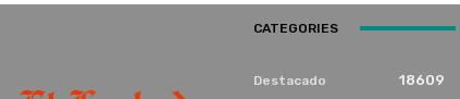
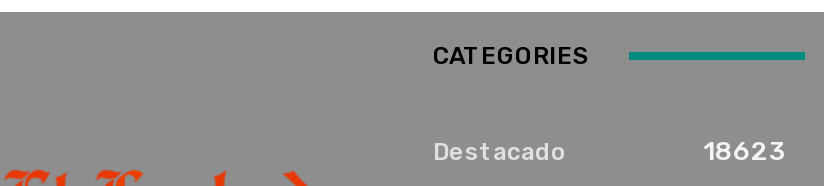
[399,72,445,88] 18609 -> [703,136,785,166] 18623

